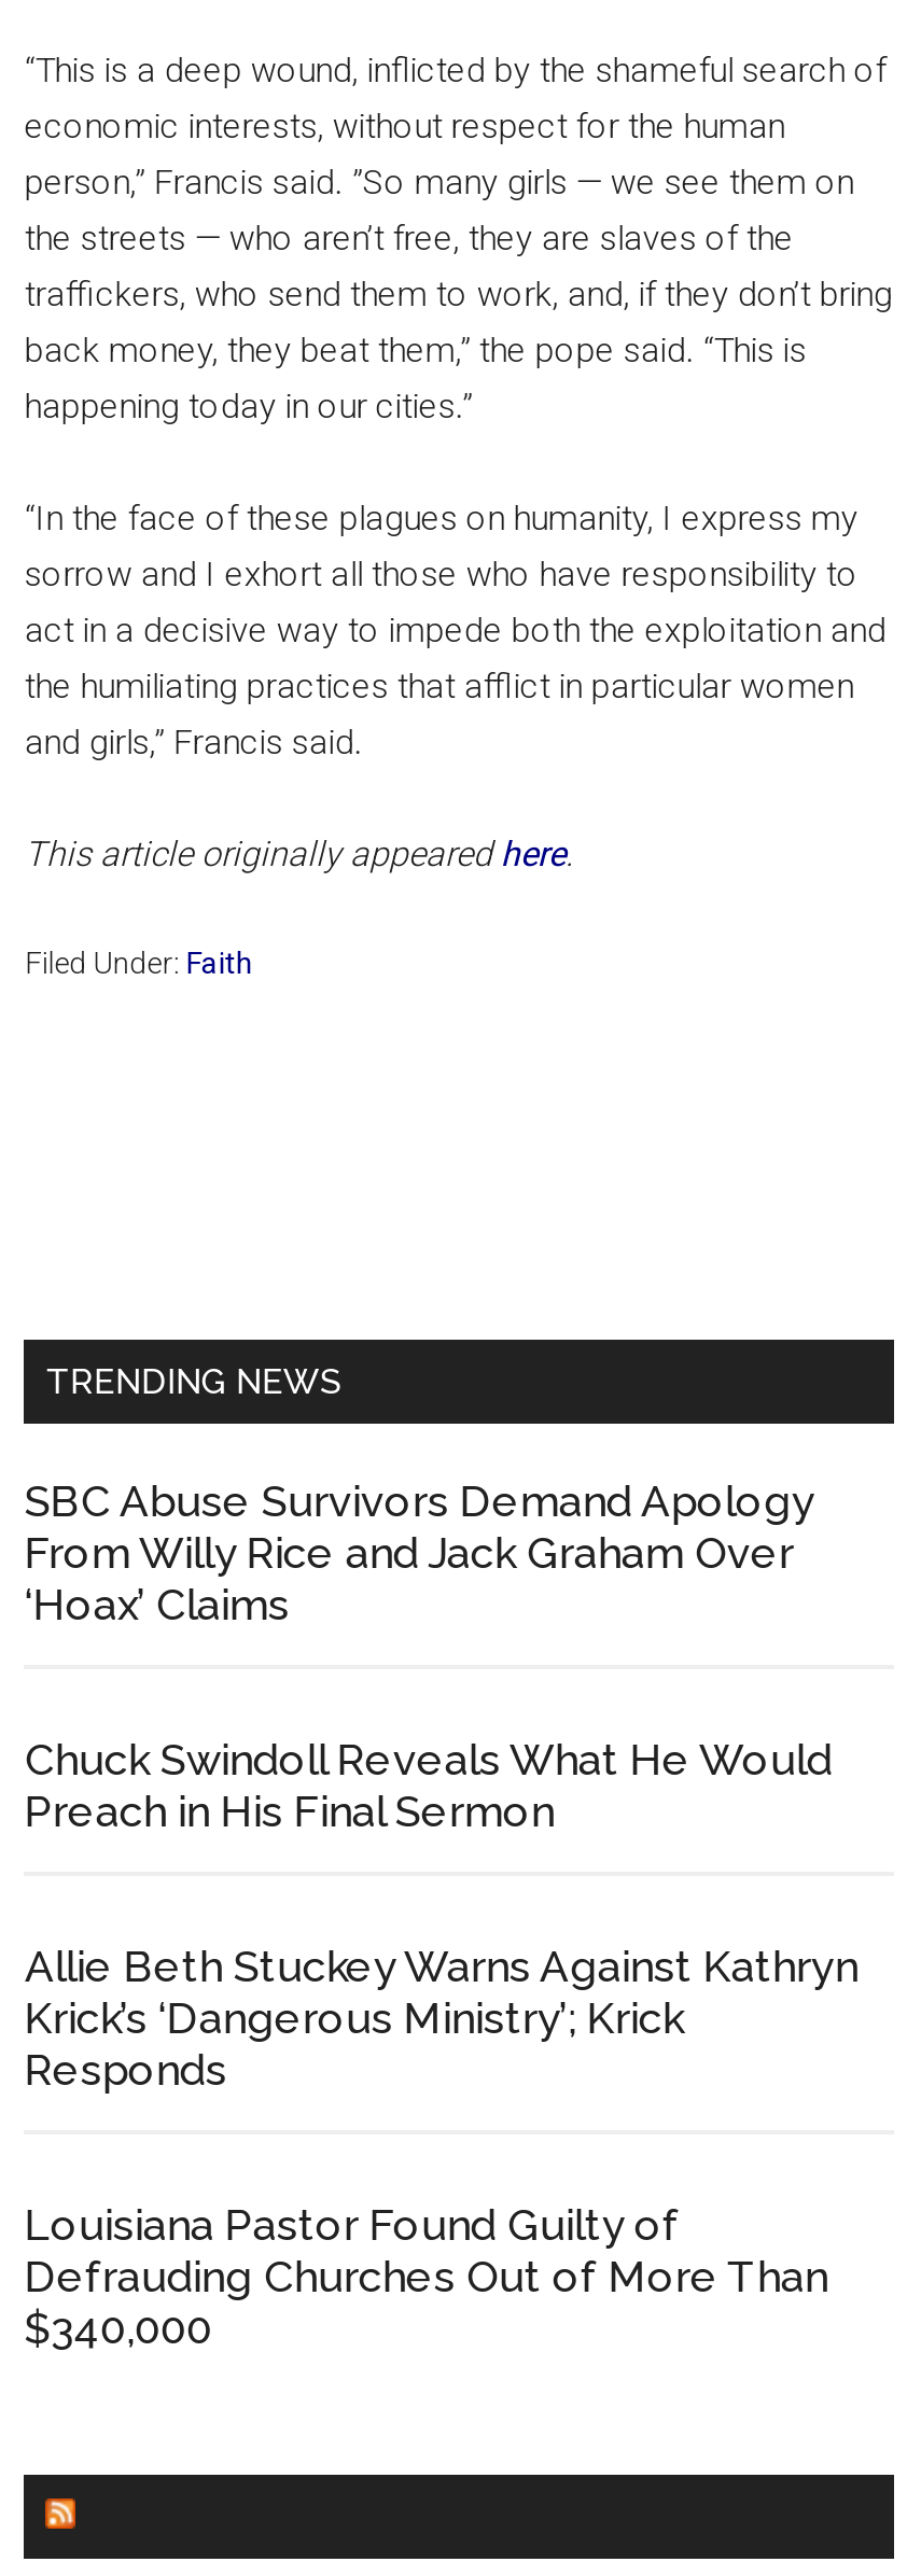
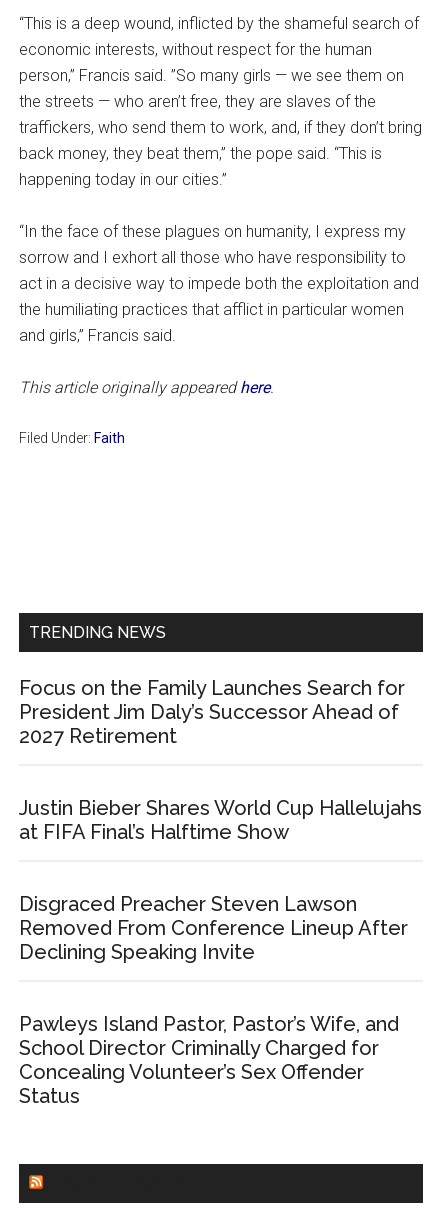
[25,1476,813,1631] SBC Abuse Survivors Demand Apology | From Willy Rice and Jack Graham Over | ‘Hoax’ Claims -> [19,676,405,748] Focus on the Family Launches Search for | President Jim Daly’s Successor Ahead of | 2027 Retirement
[25,1735,832,1838] Chuck Swindoll Reveals What He Would | Preach in His Final Sermon -> [19,796,422,844] Justin Bieber Shares World Cup Hallelujahs | at FIFA Final’s Halftime Show
[25,1941,858,2097] Allie Beth Stuckey Warns Against Kathryn | Krick’s ‘Dangerous Ministry’; Krick | Responds -> [19,892,408,964] Disgraced Preacher Steven Lawson | Removed From Conference Lineup After | Declining Speaking Invite
[25,2200,828,2355] Louisiana Pastor Found Guilty of | Defrauding Churches Out of More Than | $340,000 -> [19,1012,399,1108] Pawleys Island Pastor, Pastor’s Wife, and | School Director Criminally Charged for | Concealing Volunteer’s Sex Offender | Status

